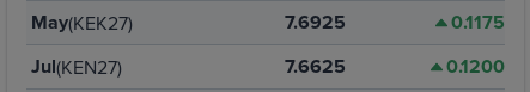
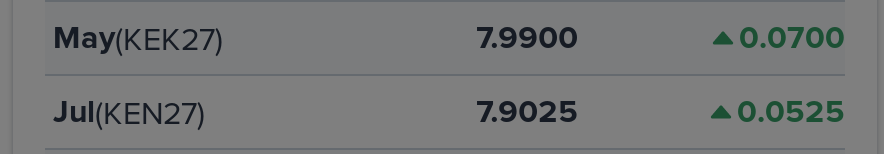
[284,9,345,36] 7.6925 -> [476,14,578,60] 7.9900
[451,9,505,36] 0.1175 -> [739,14,845,60] 0.0700
[284,53,345,80] 7.6625 -> [476,88,578,134] 7.9025
[446,53,505,80] 0.1200 -> [737,88,845,134] 0.0525

